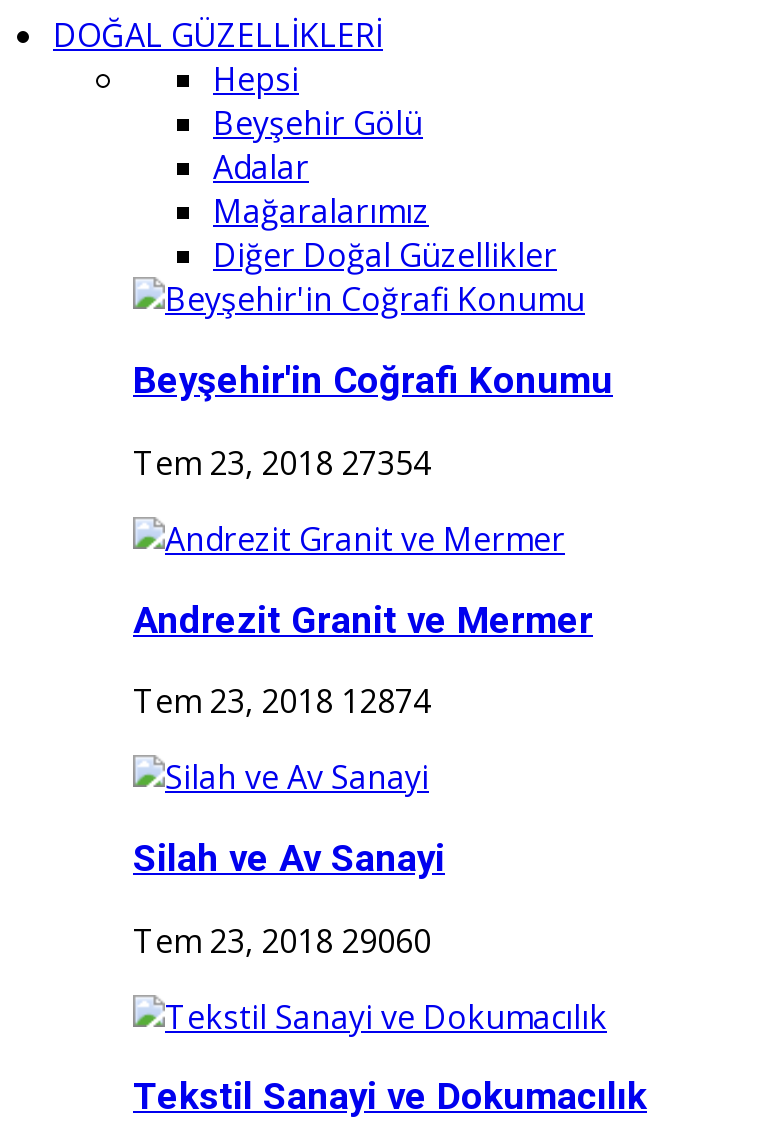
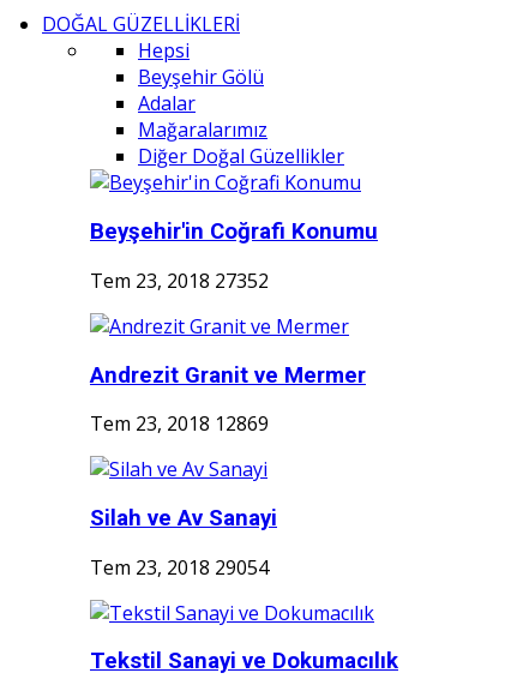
[133,441,431,485] Tem 23, 2018 27354 -> [90,267,269,294] Tem 23, 2018 27352
[133,679,431,723] Tem 23, 2018 12874 -> [90,411,269,437] Tem 23, 2018 12869
[133,918,431,962] Tem 23, 2018 29060 -> [90,554,269,580] Tem 23, 2018 29054

